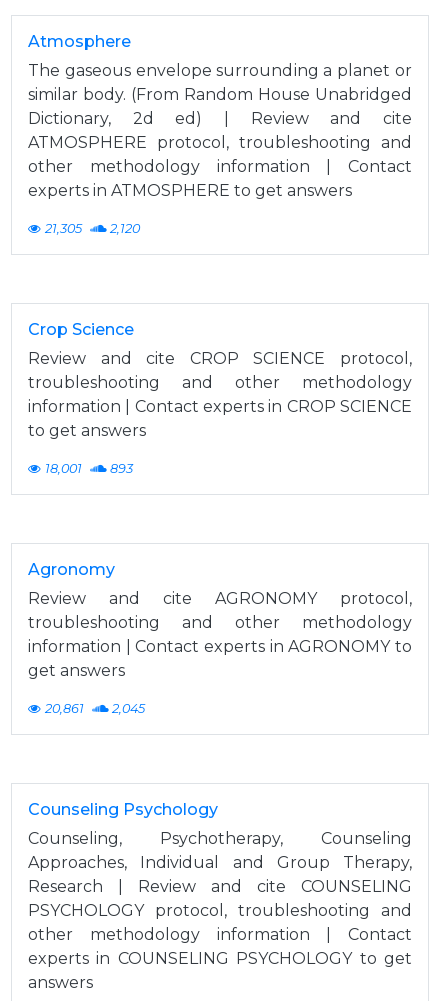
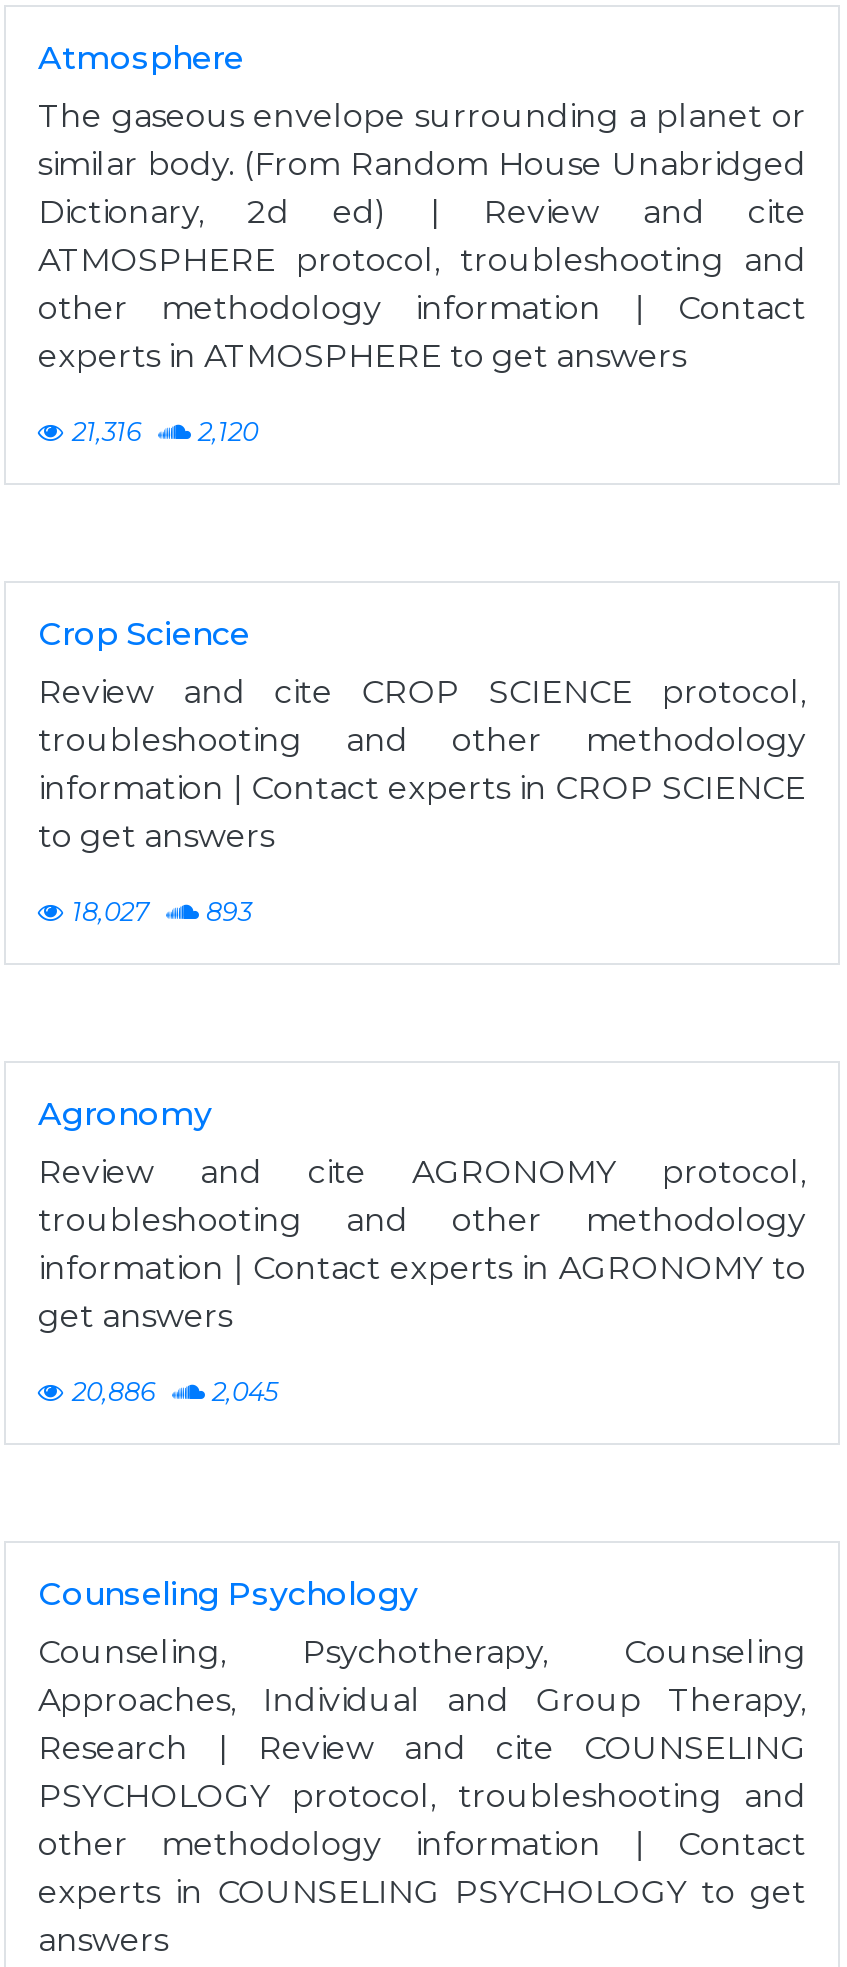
[45,221,140,236] 21,305 2,120 -> [72,416,258,446] 21,316 2,120
[45,461,133,476] 18,001 893 -> [72,896,252,926] 18,027 893
[45,701,145,716] 20,861 2,045 -> [72,1376,278,1406] 20,886 2,045

